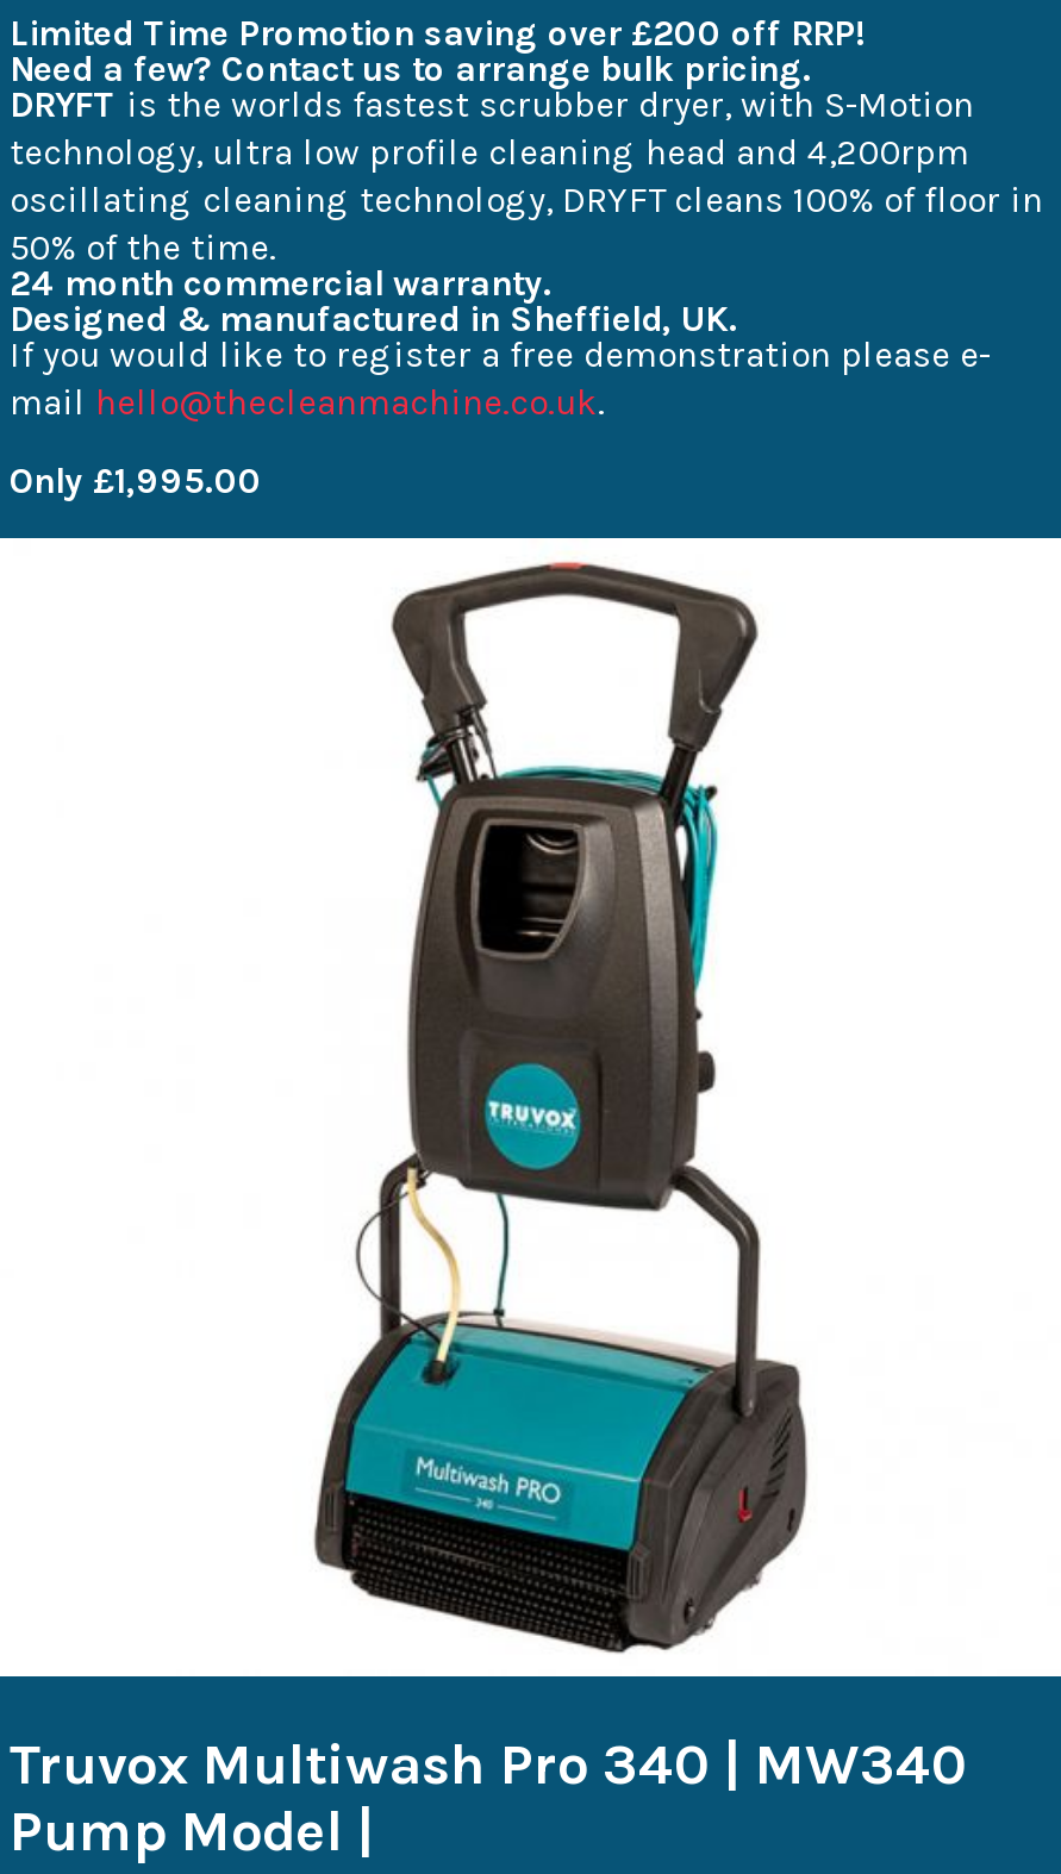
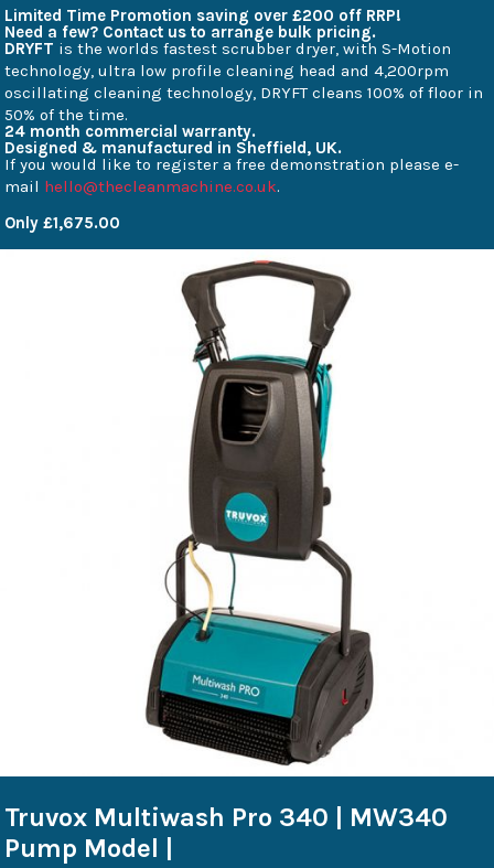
[10,459,262,502] Only £1,995.00 -> [4,213,120,232] Only £1,675.00

